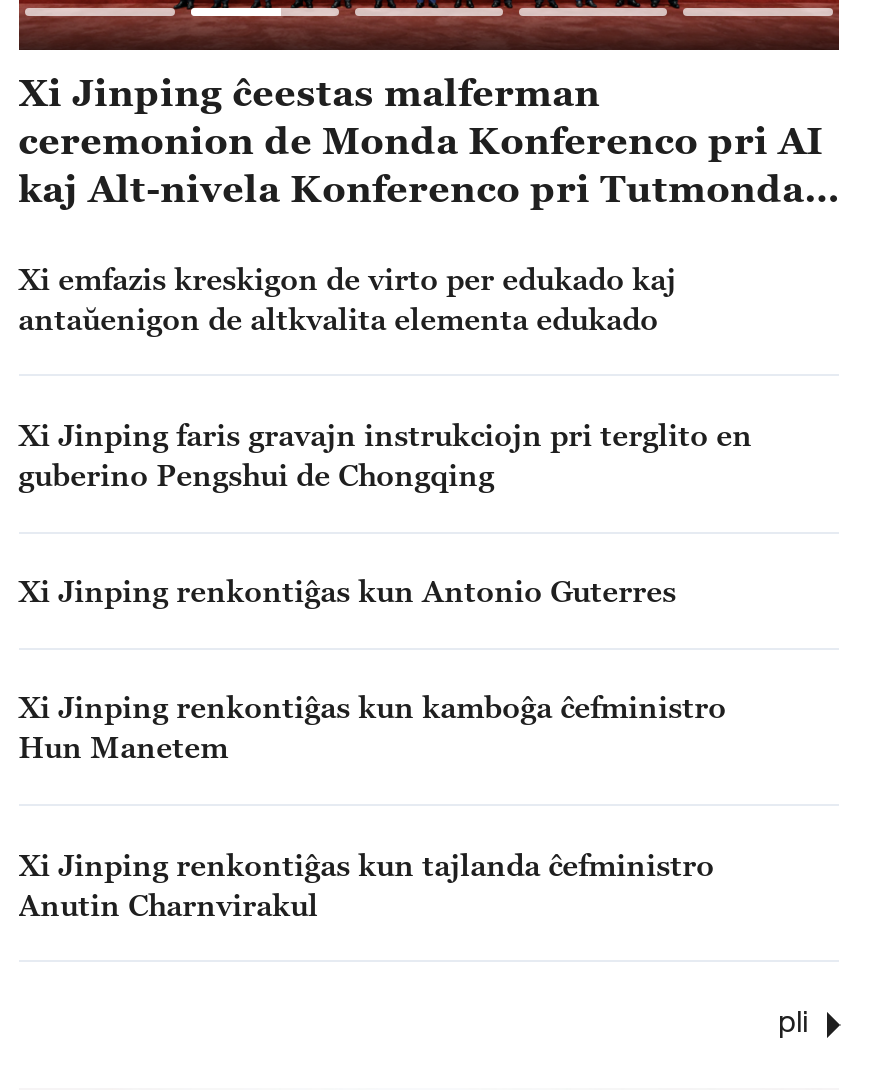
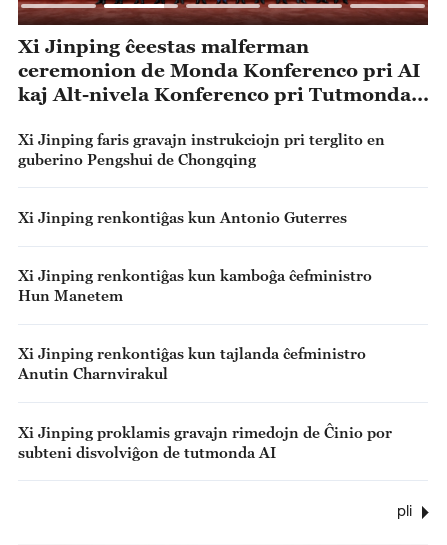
[18,259,676,335] Xi emfazis kreskigon de virto per edukado kaj | antaŭenigon de altkvalita elementa edukado -> none
moved [18,416,752,922] -> [18,129,385,382]: Xi Jinping faris gravajn instrukciojn pri terglito en | guberino Pengshui de Chongqing | Xi Jinping renkontiĝas kun Antonio Guterres | Xi Jinping renkontiĝas kun kamboĝa ĉefministro | Hun Manetem | Xi Jinping renkontiĝas kun tajlanda ĉefministro | Anutin Charnvirakul
none -> [18,423,392,461] Xi Jinping proklamis gravajn rimedojn de Ĉinio por | subteni disvolviĝon de tutmonda AI

